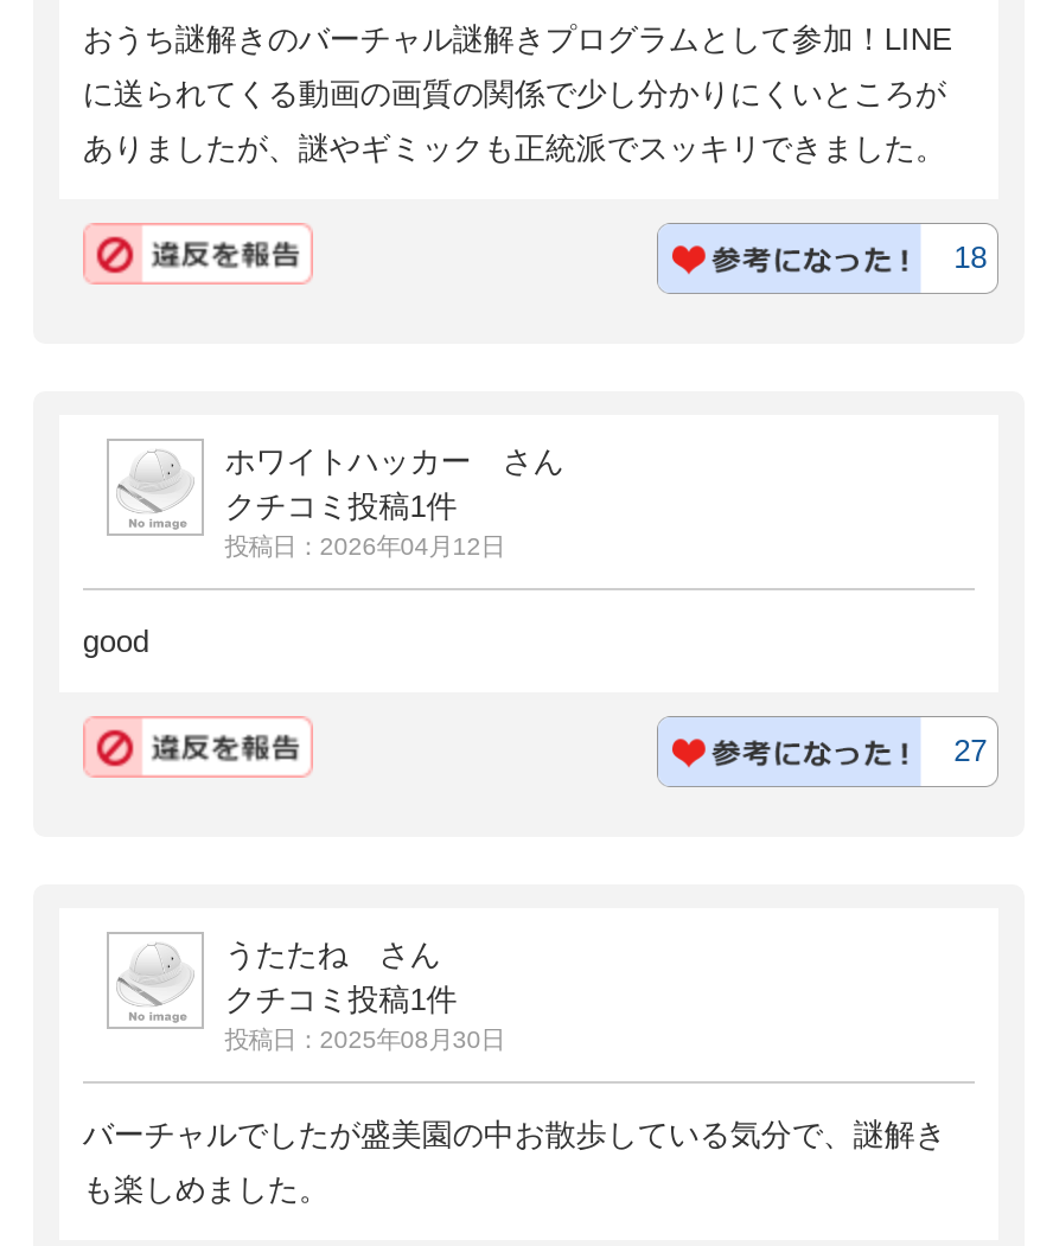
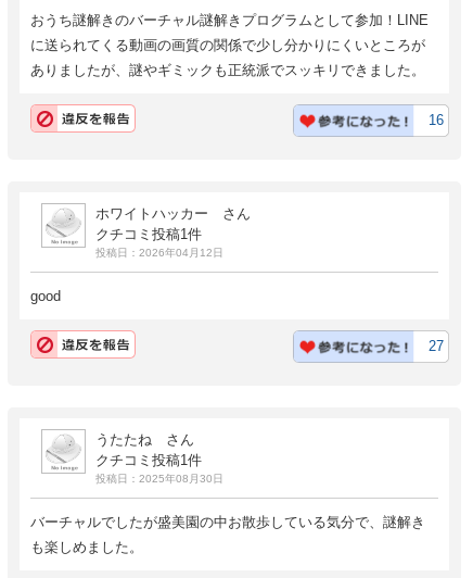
[954,239,987,275] 18 -> [429,112,444,128] 16

